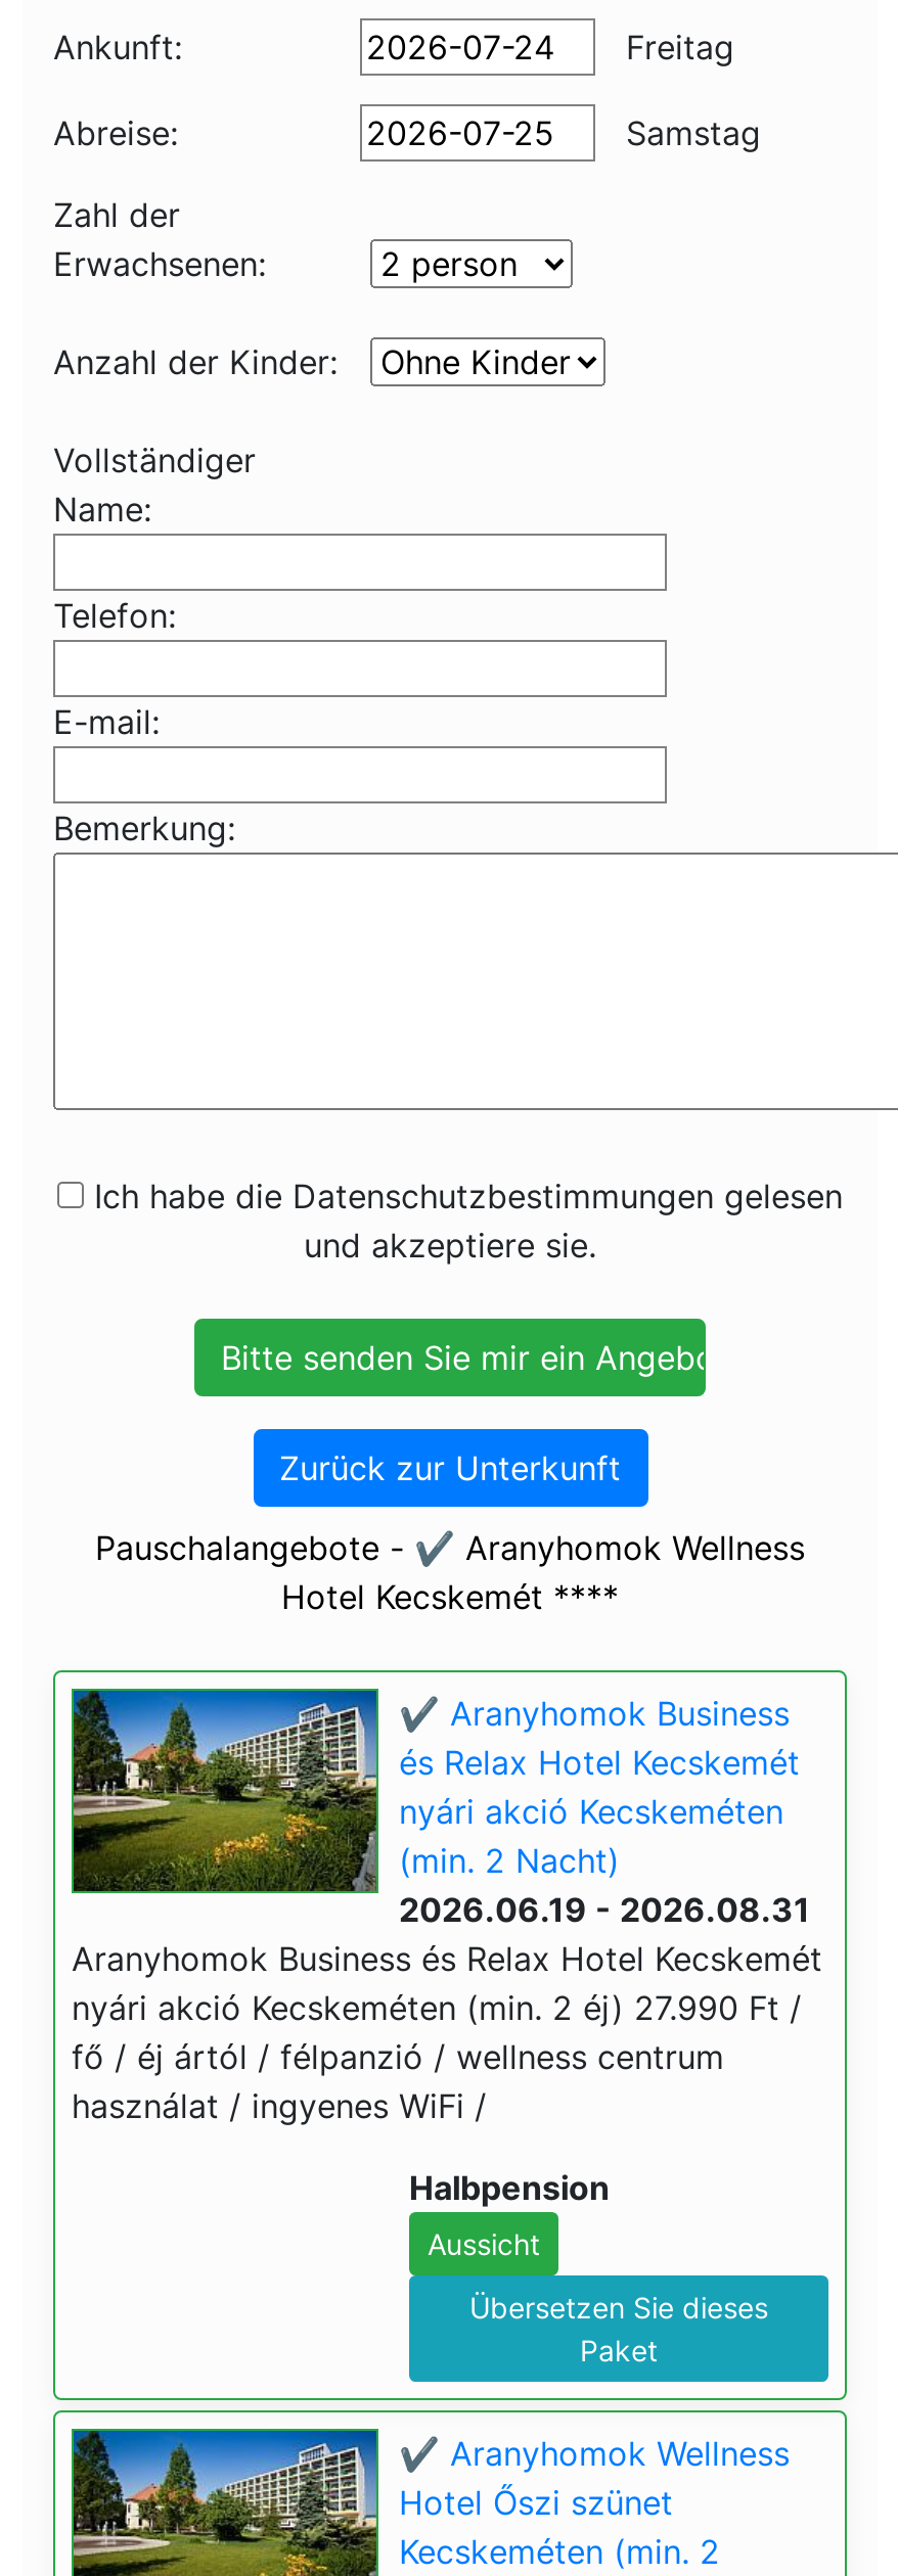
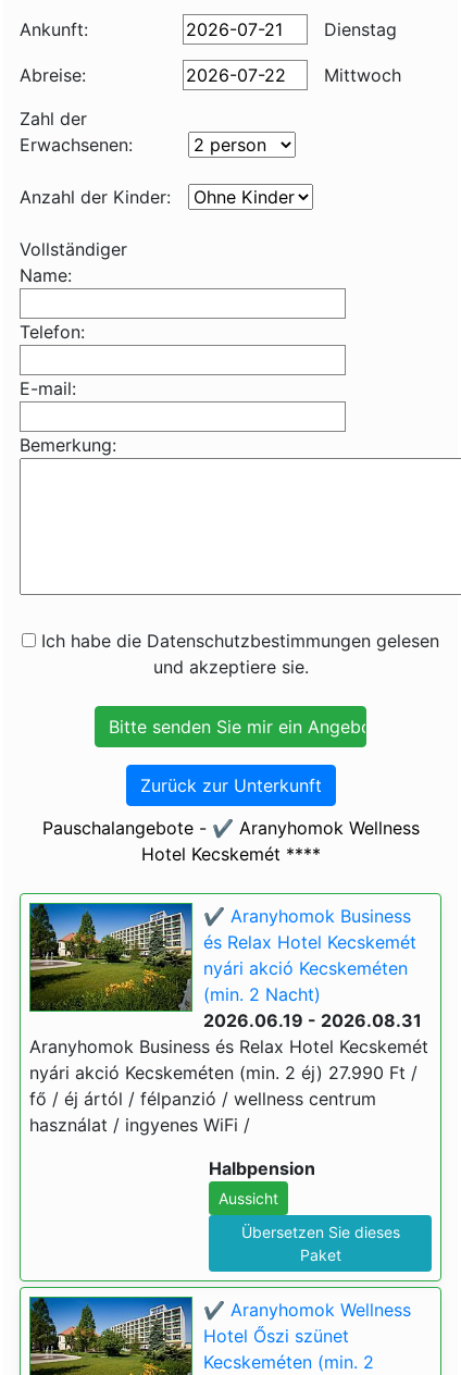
[616,27,734,67] Freitag -> [319,18,397,40] Dienstag
[616,112,761,153] Samstag -> [319,64,401,86] Mittwoch

